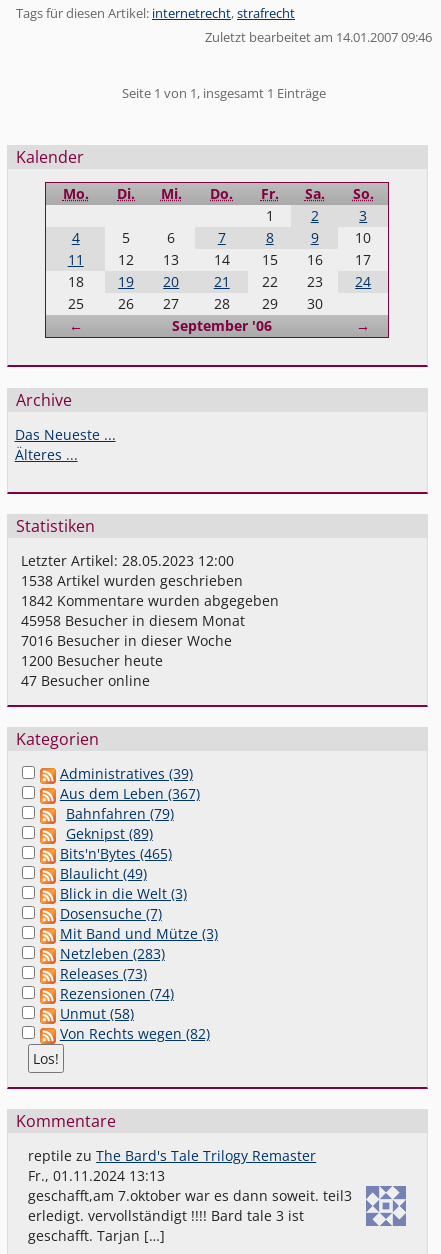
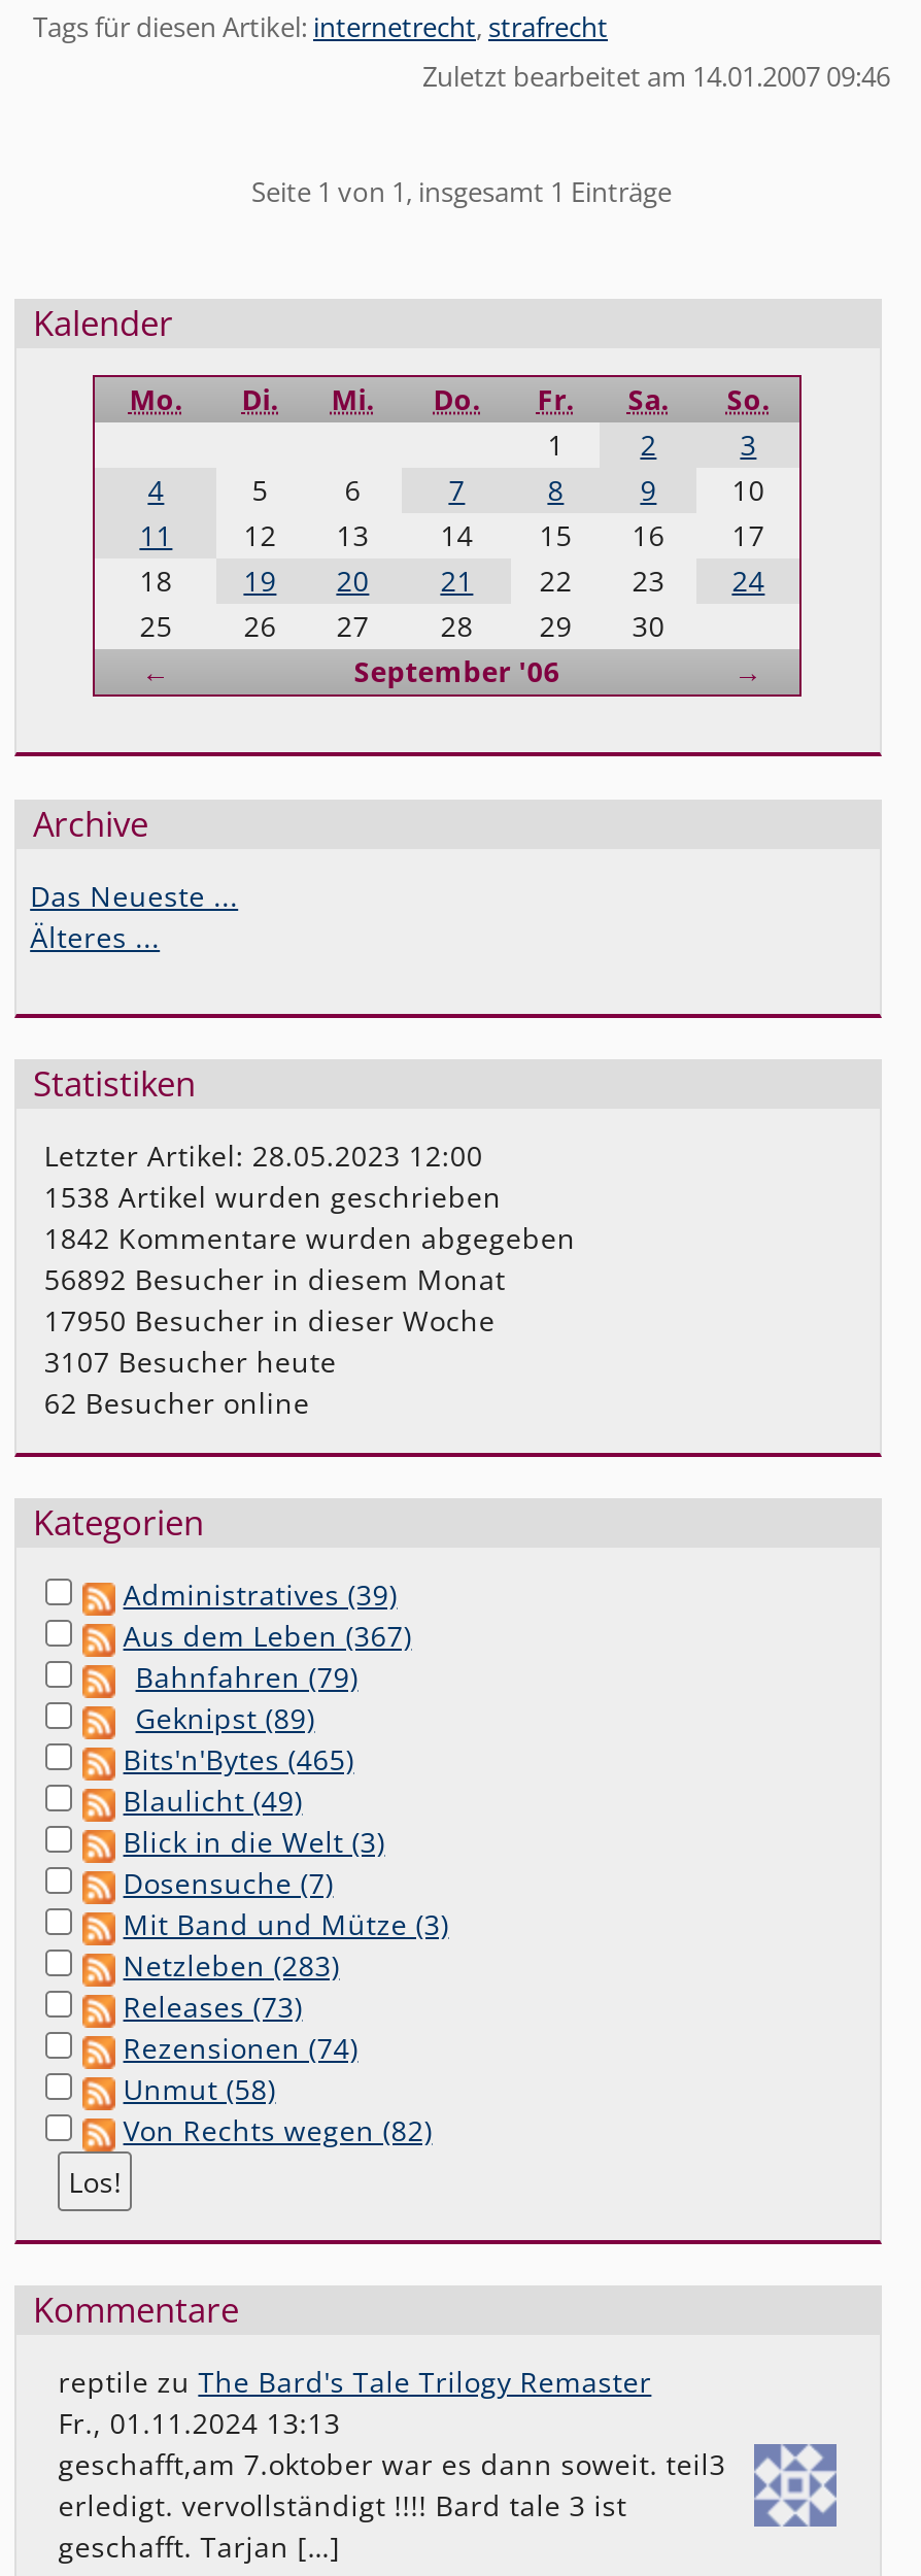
[21,611,245,630] 45958 Besucher in diesem Monat -> [44,1260,506,1299] 56892 Besucher in diesem Monat
[21,631,232,650] 7016 Besucher in dieser Woche -> [44,1301,495,1340] 17950 Besucher in dieser Woche
[21,651,163,670] 1200 Besucher heute -> [44,1342,337,1381] 3107 Besucher heute
[21,671,150,690] 47 Besucher online -> [44,1383,310,1423] 62 Besucher online

